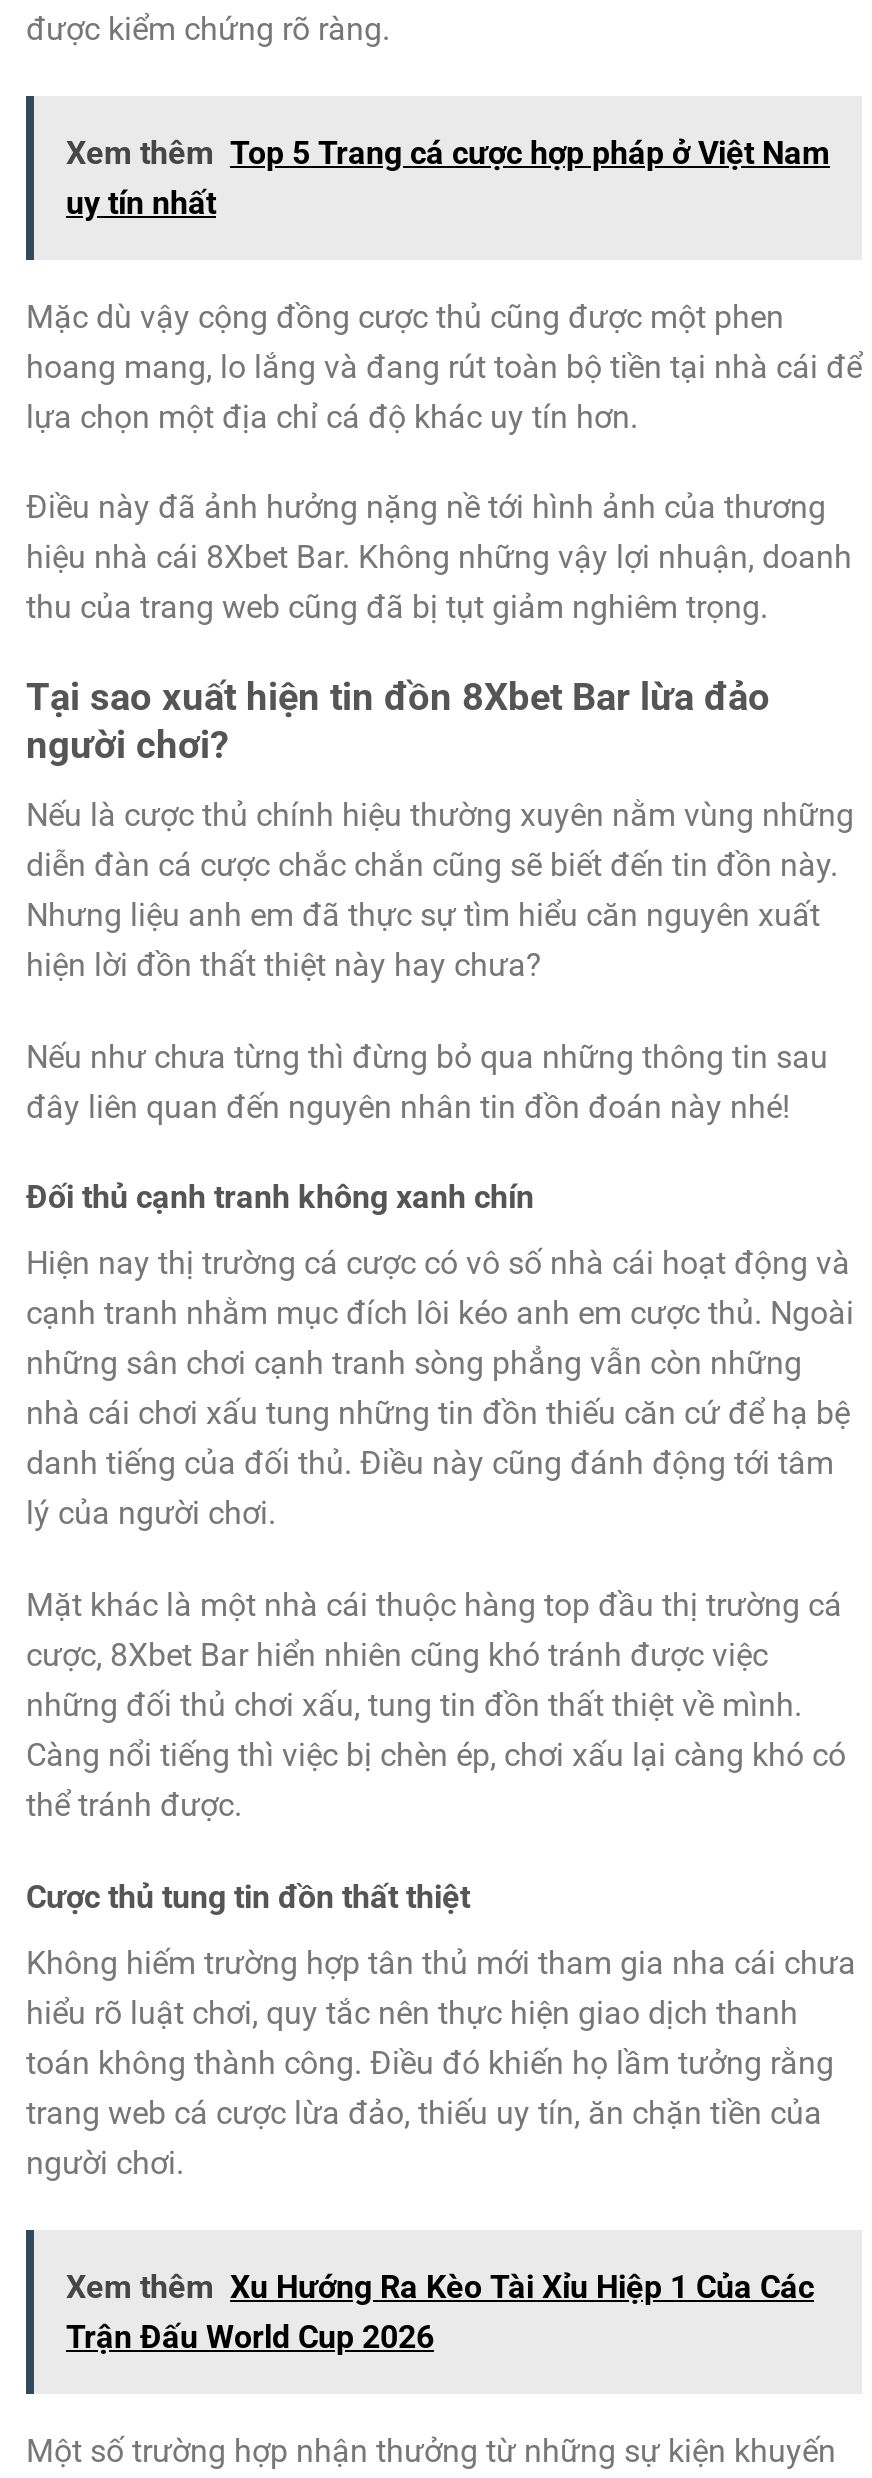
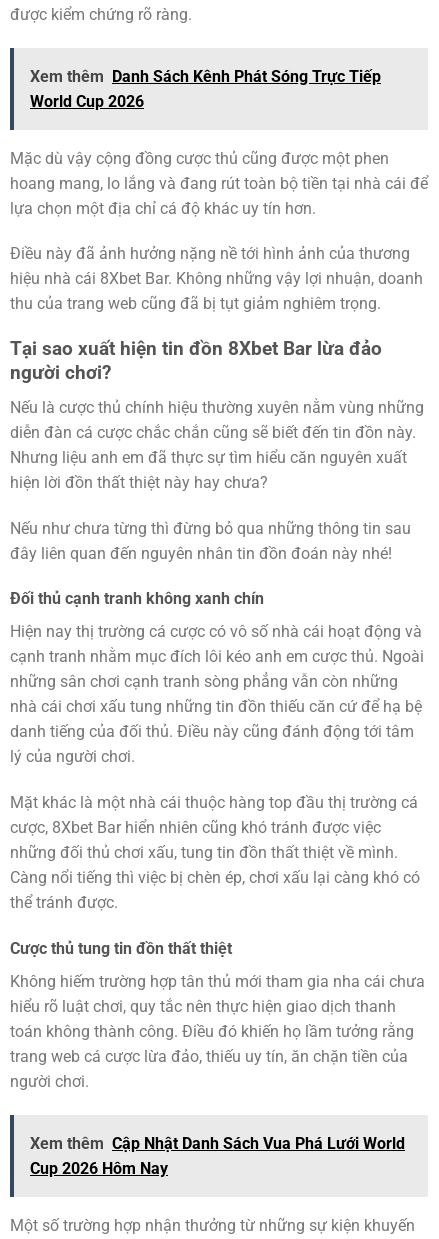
[66,133,830,221] Xem thêm Top 5 Trang cá cược hợp pháp ở Việt Nam | uy tín nhất -> [30,67,381,111] Xem thêm Danh Sách Kênh Phát Sóng Trực Tiếp | World Cup 2026
[66,2267,814,2355] Xem thêm Xu Hướng Ra Kèo Tài Xỉu Hiệp 1 Của Các | Trận Đấu World Cup 2026 -> [30,1134,405,1178] Xem thêm Cập Nhật Danh Sách Vua Phá Lưới World | Cup 2026 Hôm Nay

